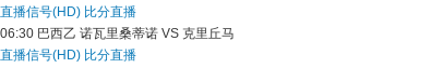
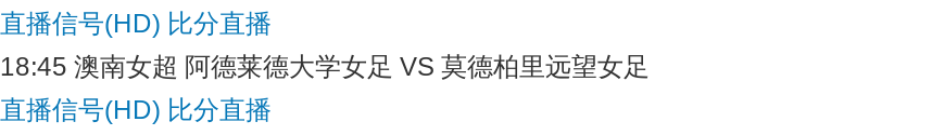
[0,26,235,41] 06:30 巴西乙诺瓦里桑蒂诺 VS 克里丘马 -> [0,52,650,82] 18:45 澳南女超阿德莱德大学女足 VS 莫德柏里远望女足

